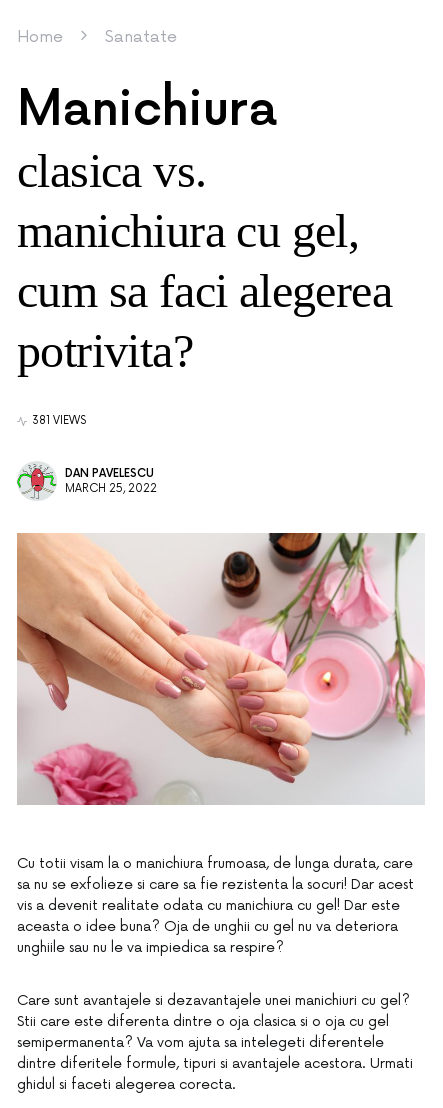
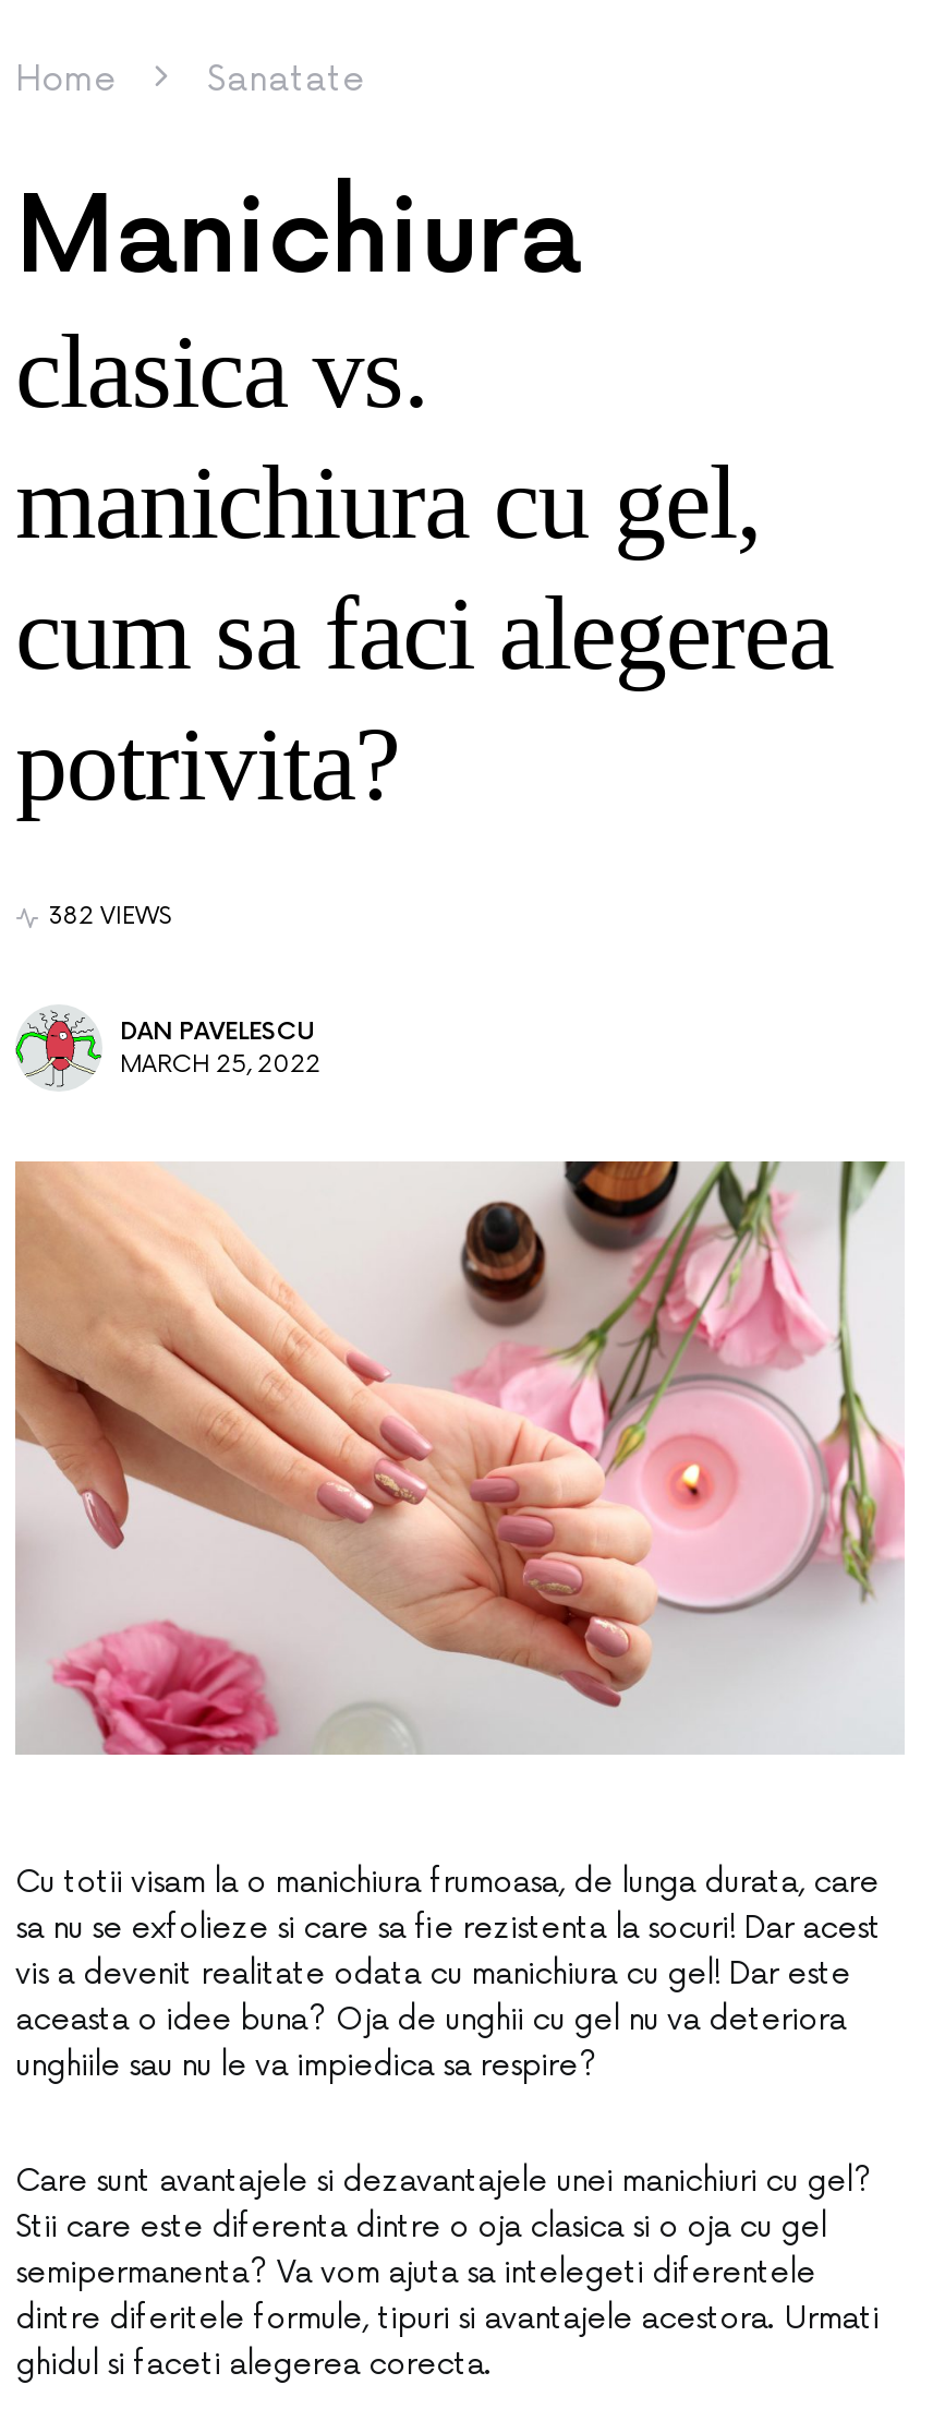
[32,414,86,427] 381 VIEWS -> [48,902,172,930] 382 VIEWS

